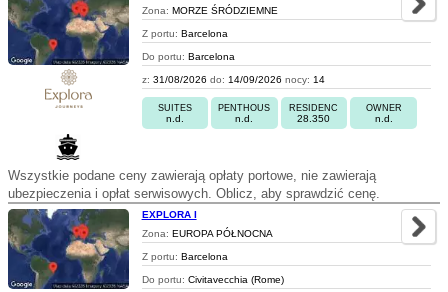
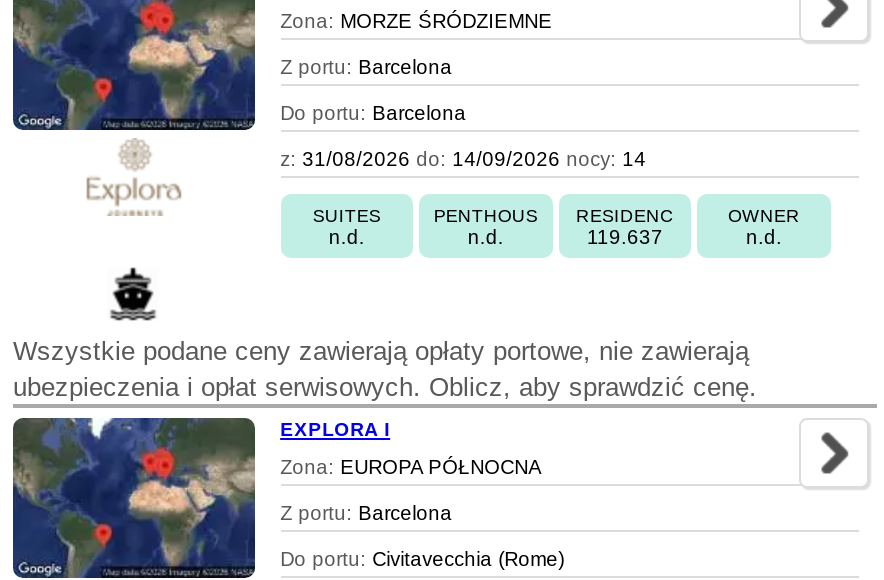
[297,113,330,124] 28.350 -> [587,225,663,247] 119.637

